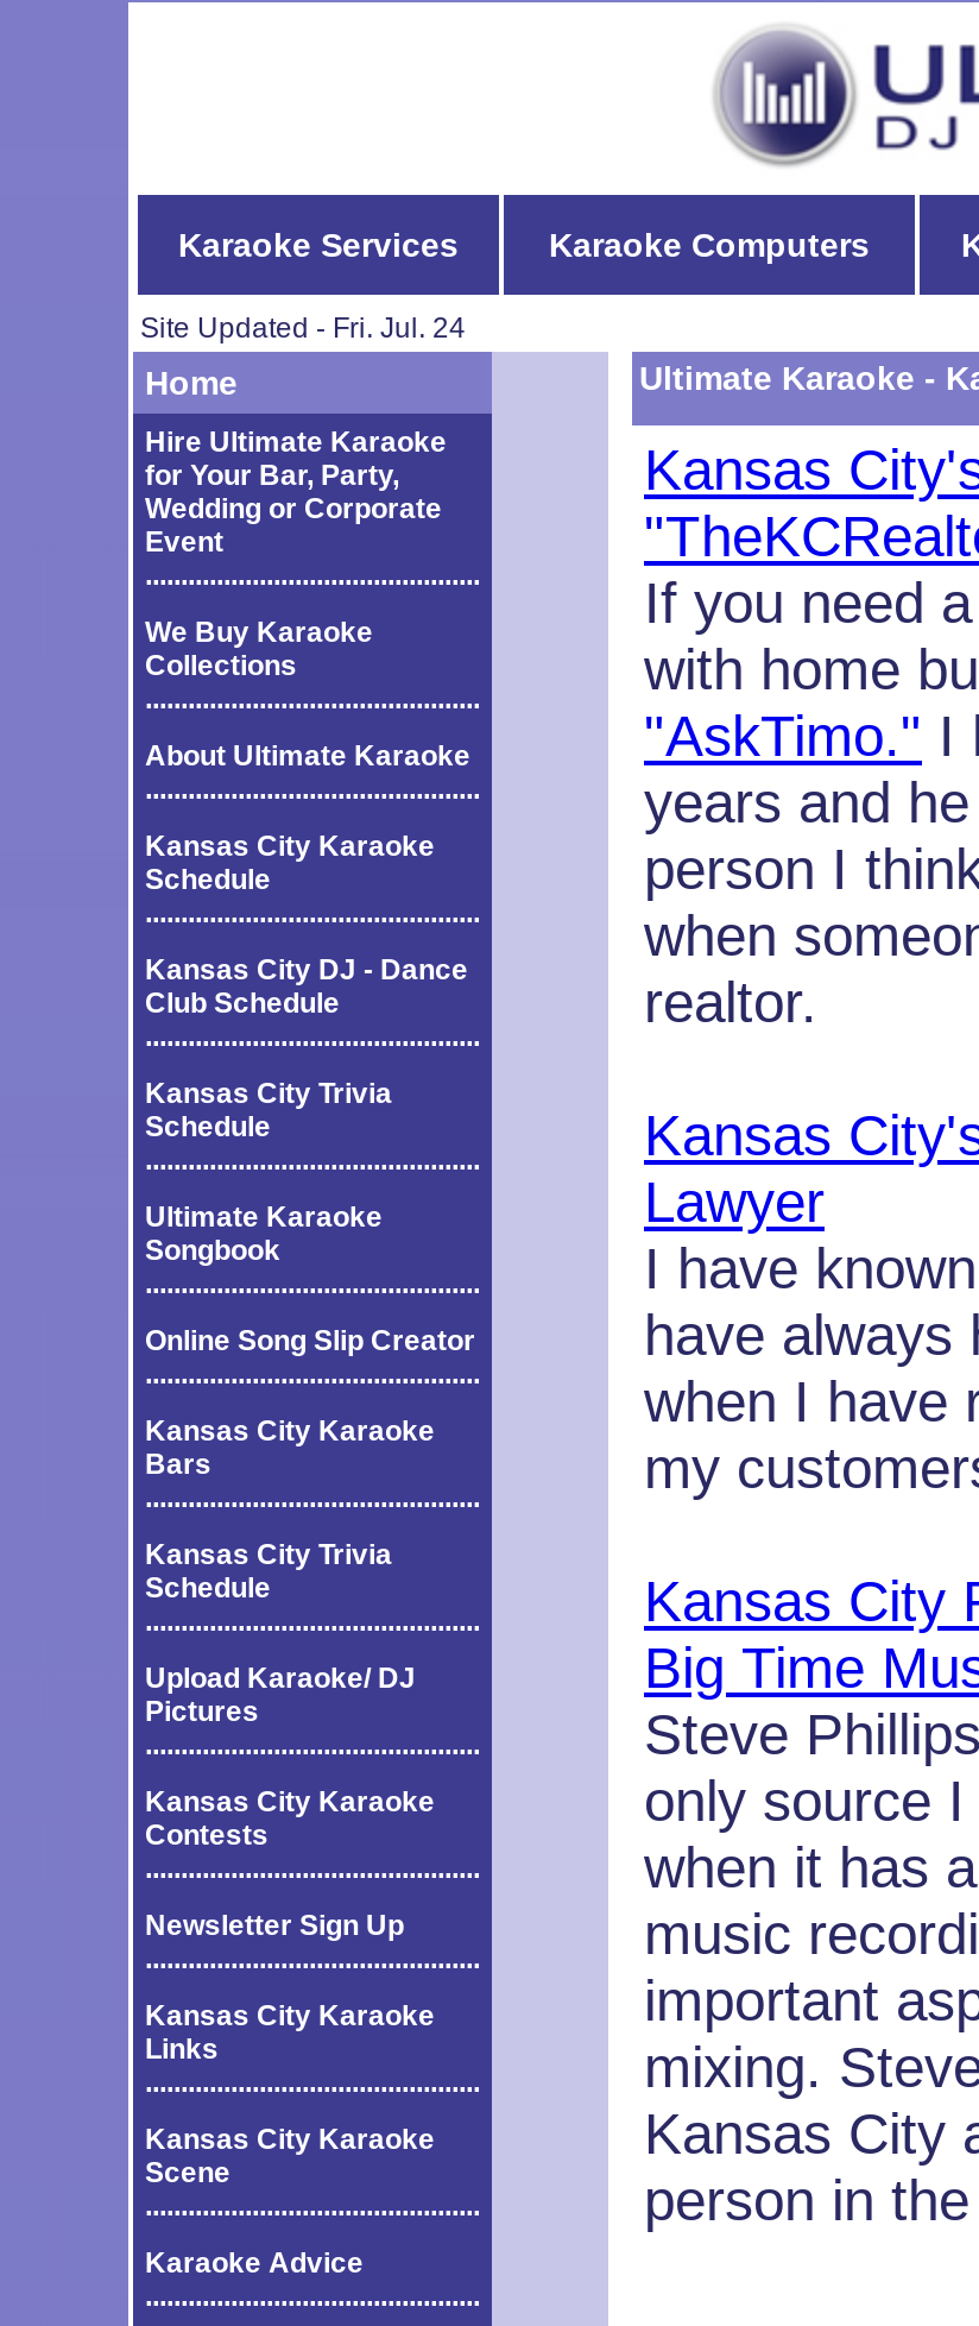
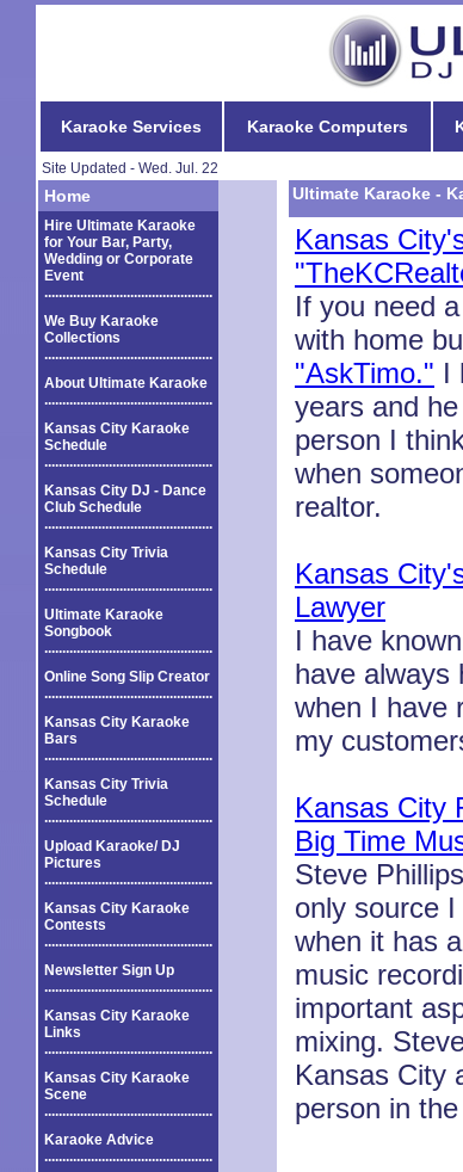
[140,311,466,345] Site Updated - Fri. Jul. 24 -> [42,160,218,177] Site Updated - Wed. Jul. 22

